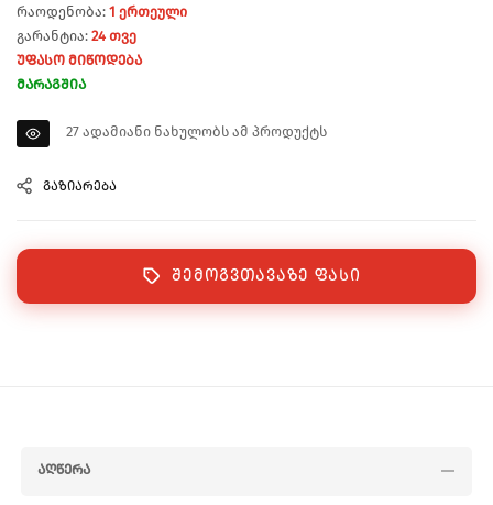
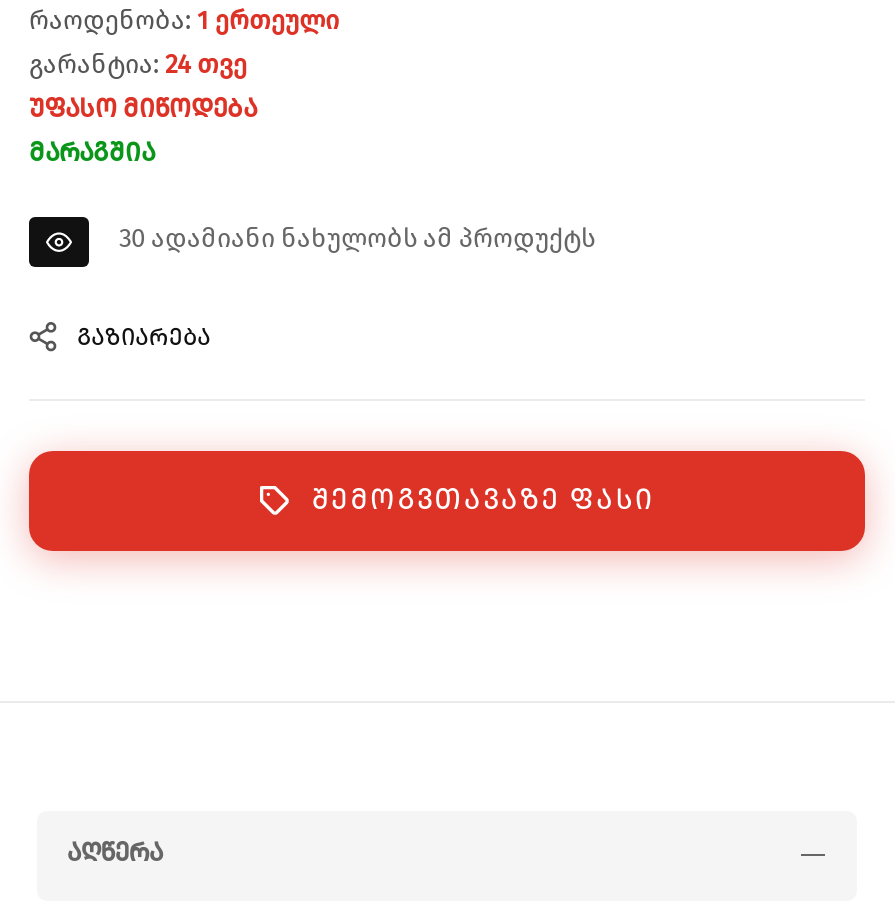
[66,126,327,140] 27 ადამიანი ნახულობს ამ პროდუქტს -> [119,228,595,254] 30 ადამიანი ნახულობს ამ პროდუქტს

